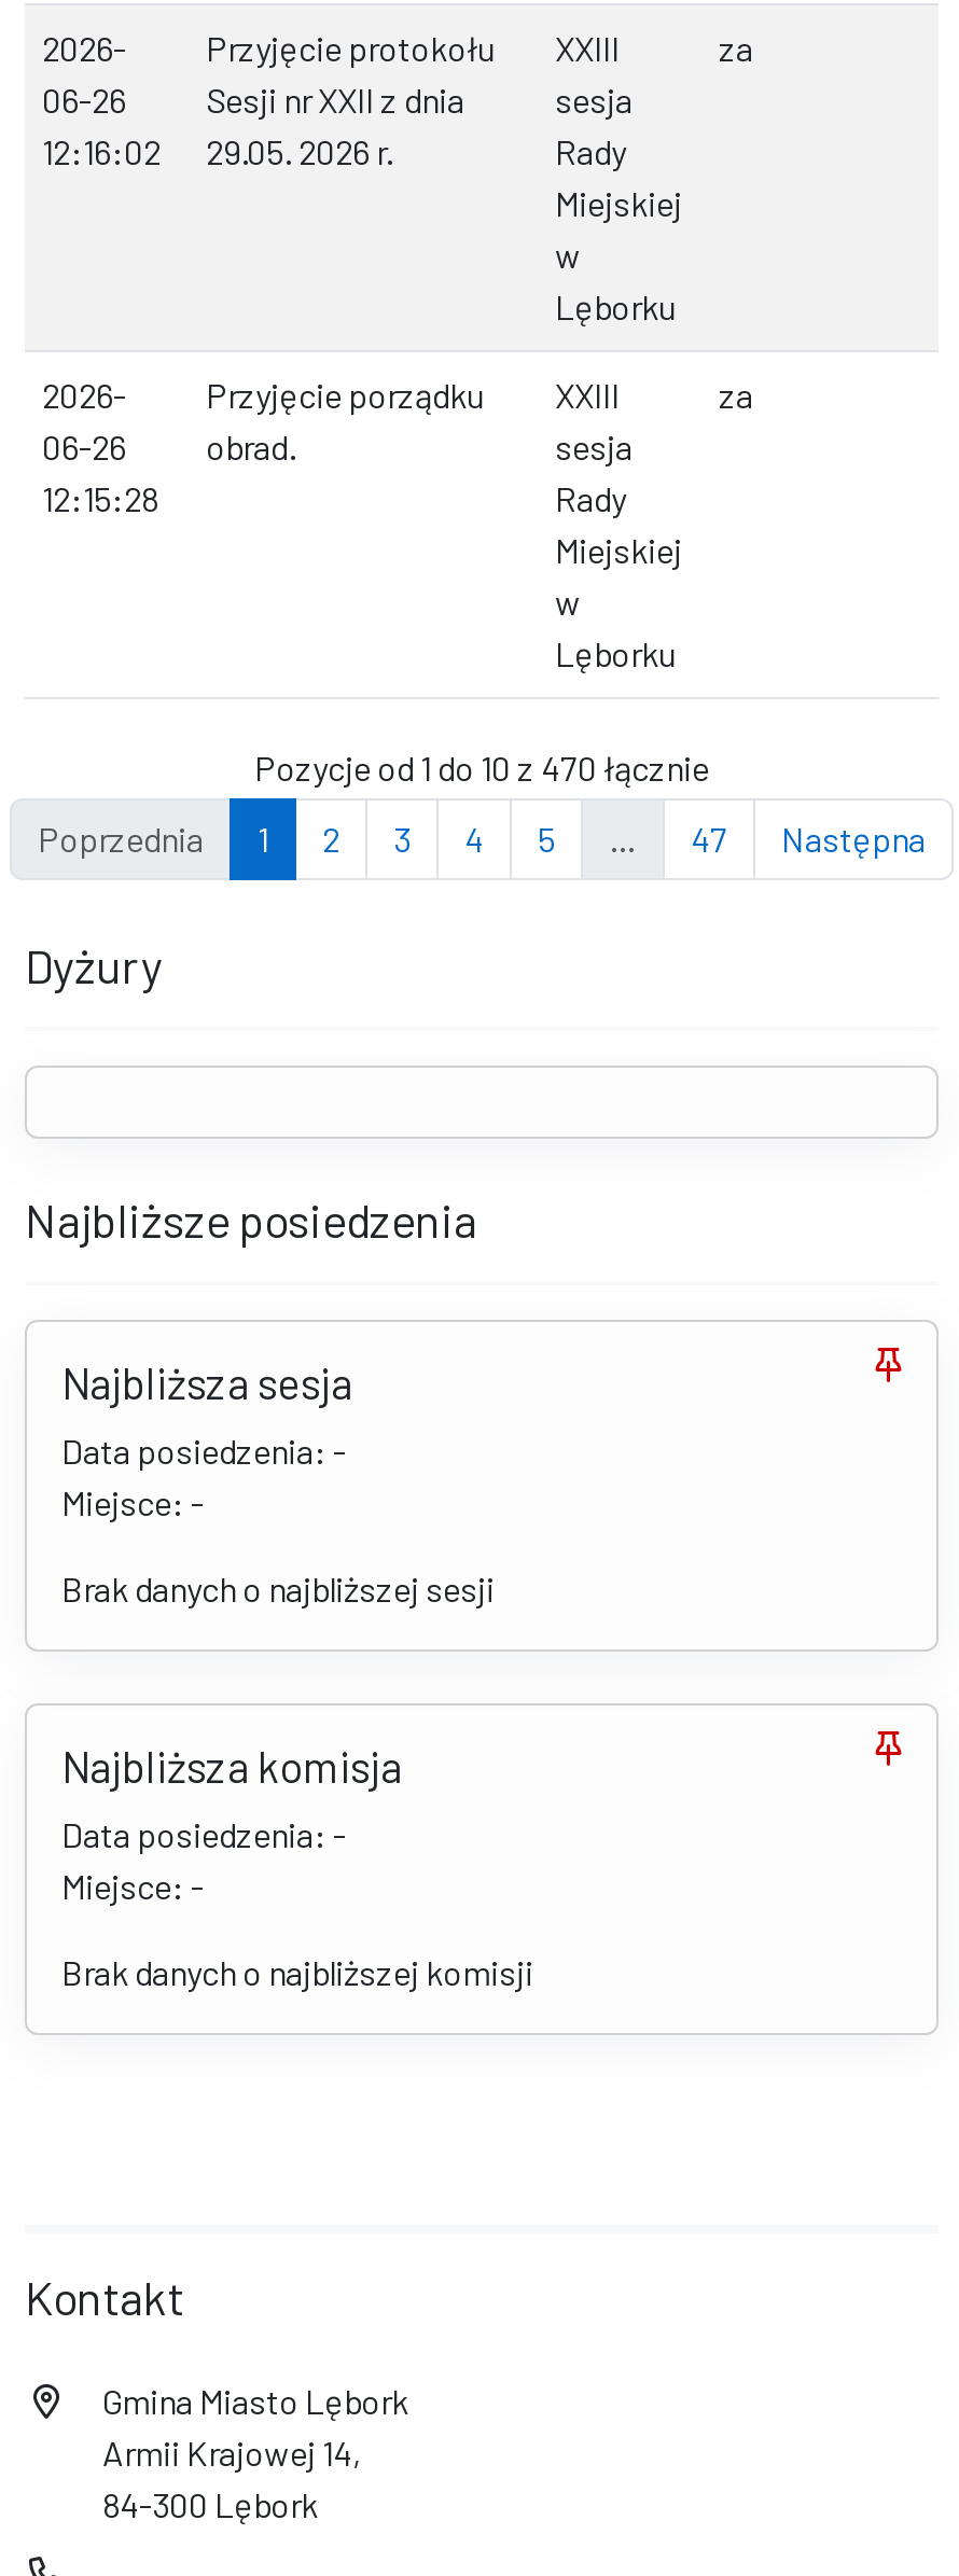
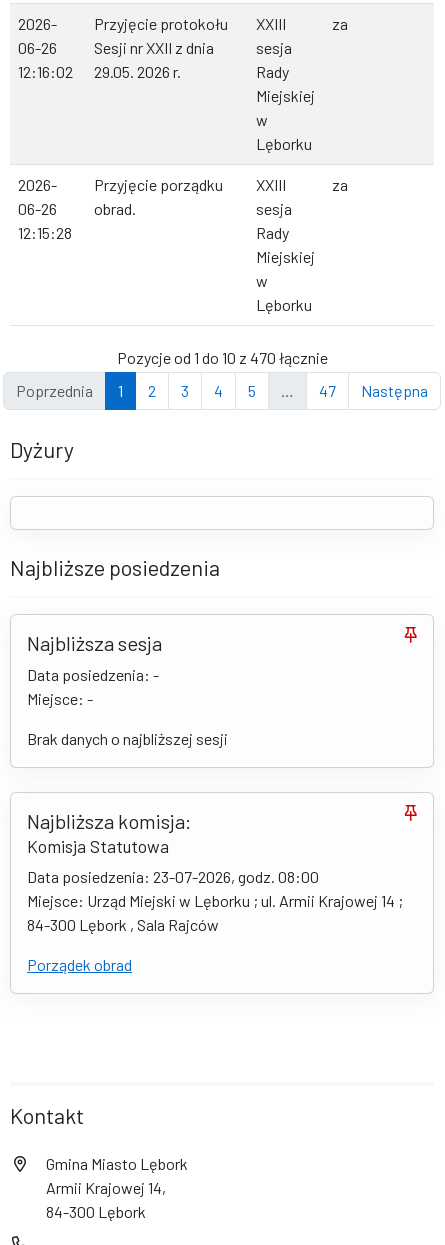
[61,1740,533,1992] Najbliższa komisja | Data posiedzenia: - | Miejsce: - | Brak danych o najbliższej komisji -> [27,809,403,974] Najbliższa komisja: | Komisja Statutowa | Data posiedzenia: 23-07-2026, godz. 08:00 | Miejsce: Urząd Miejski w Lęborku ; ul. Armii Krajowej 14 ; | 84-300 Lębork , Sala Rajców | Porządek obrad

